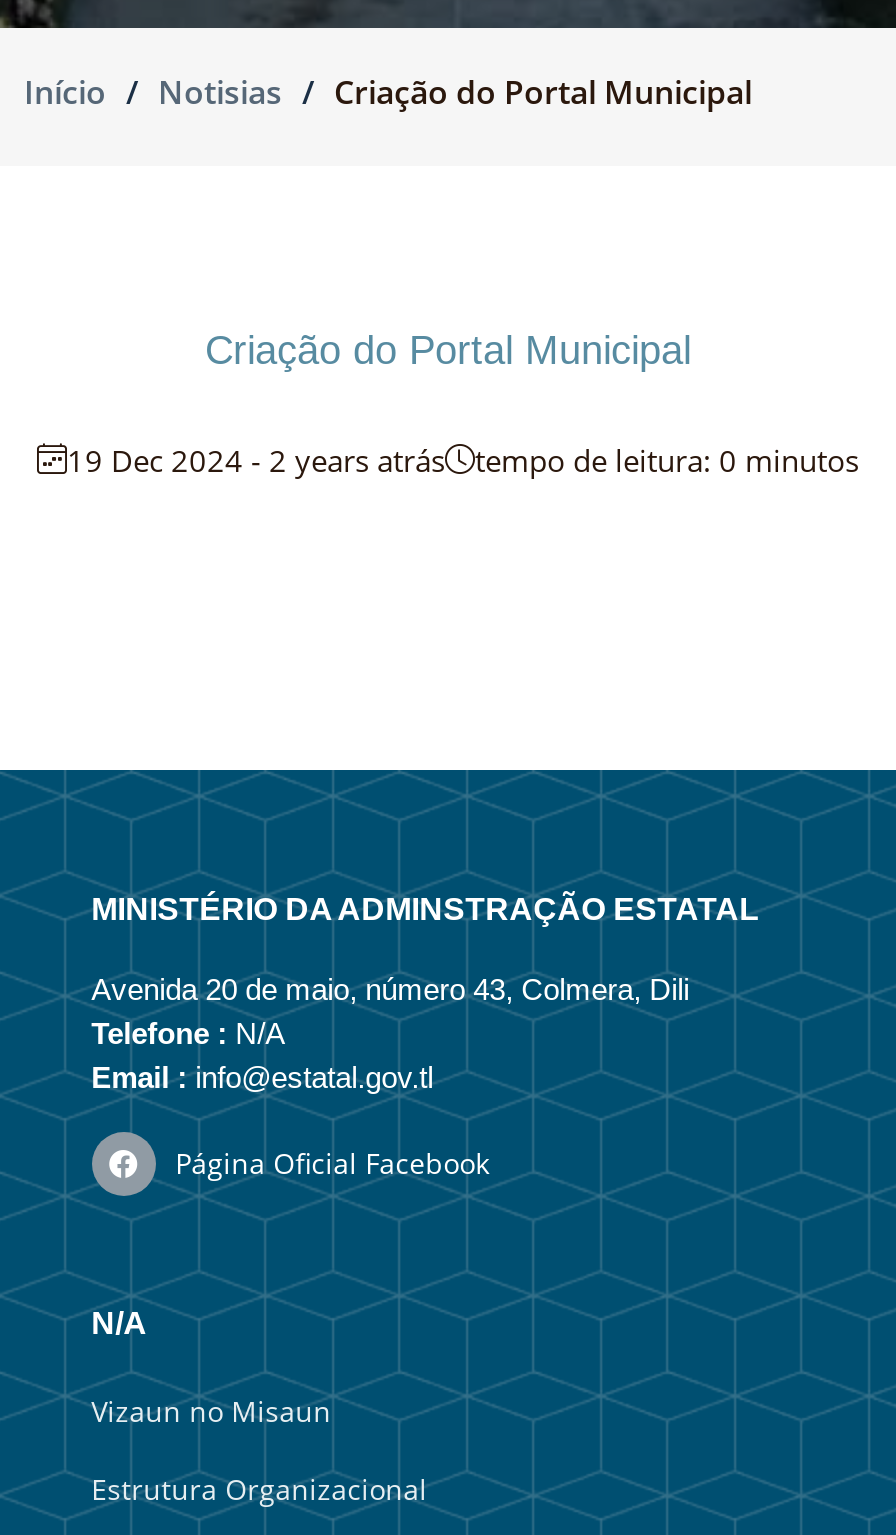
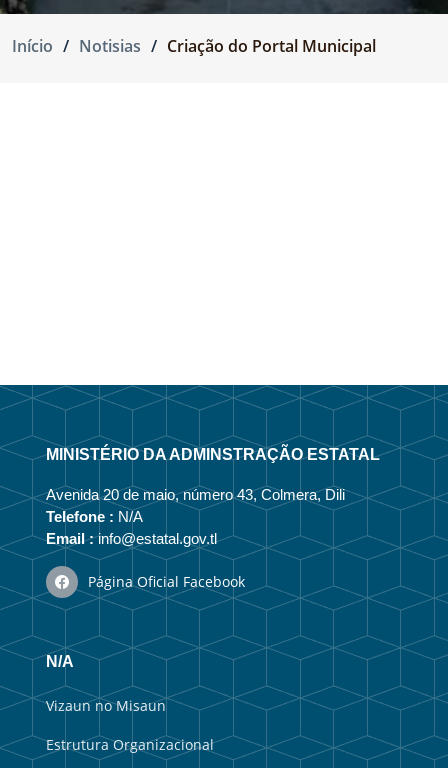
[67,328,859,480] Criação do Portal Municipal | 19 Dec 2024 - 2 years atrás | tempo de leitura: 0 minutos -> none

